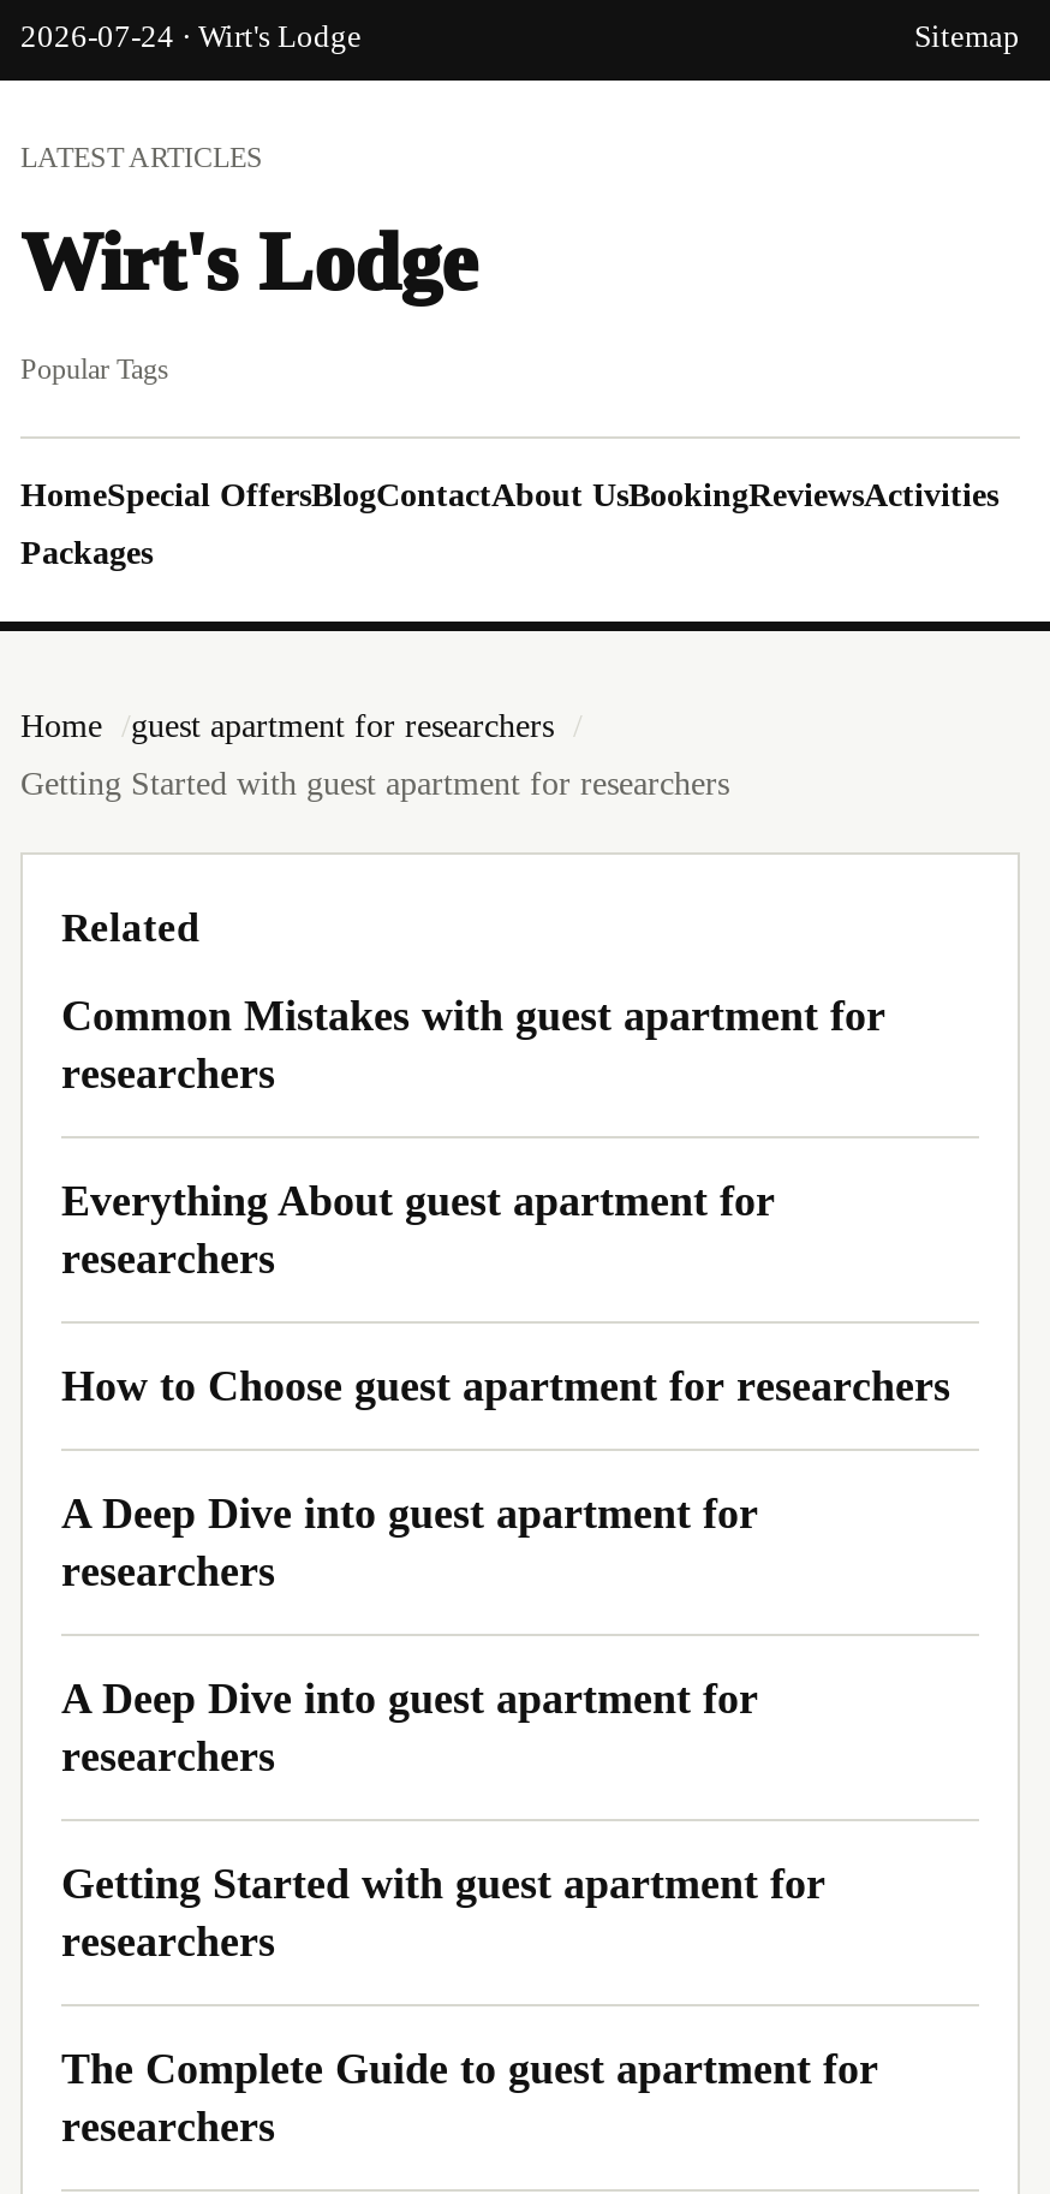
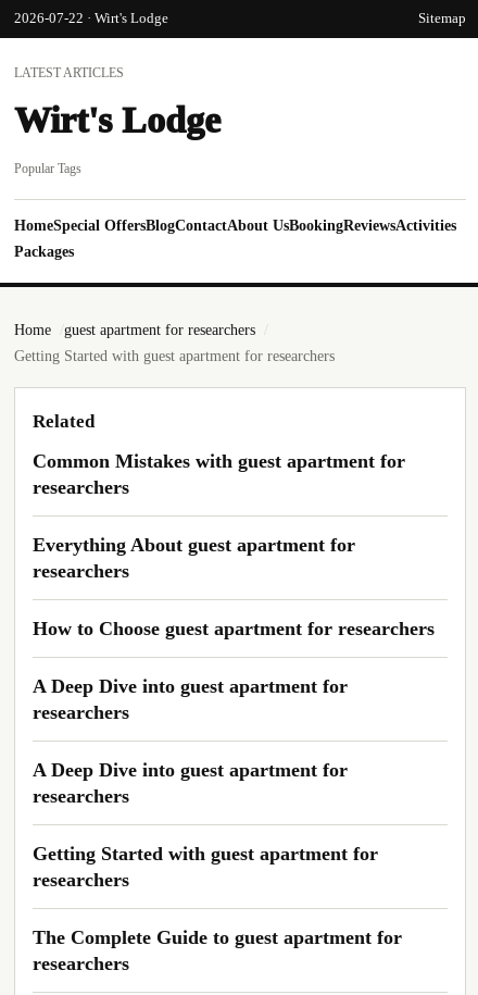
[20,18,362,54] 2026-07-24 · Wirt's Lodge -> [14,10,168,26] 2026-07-22 · Wirt's Lodge

